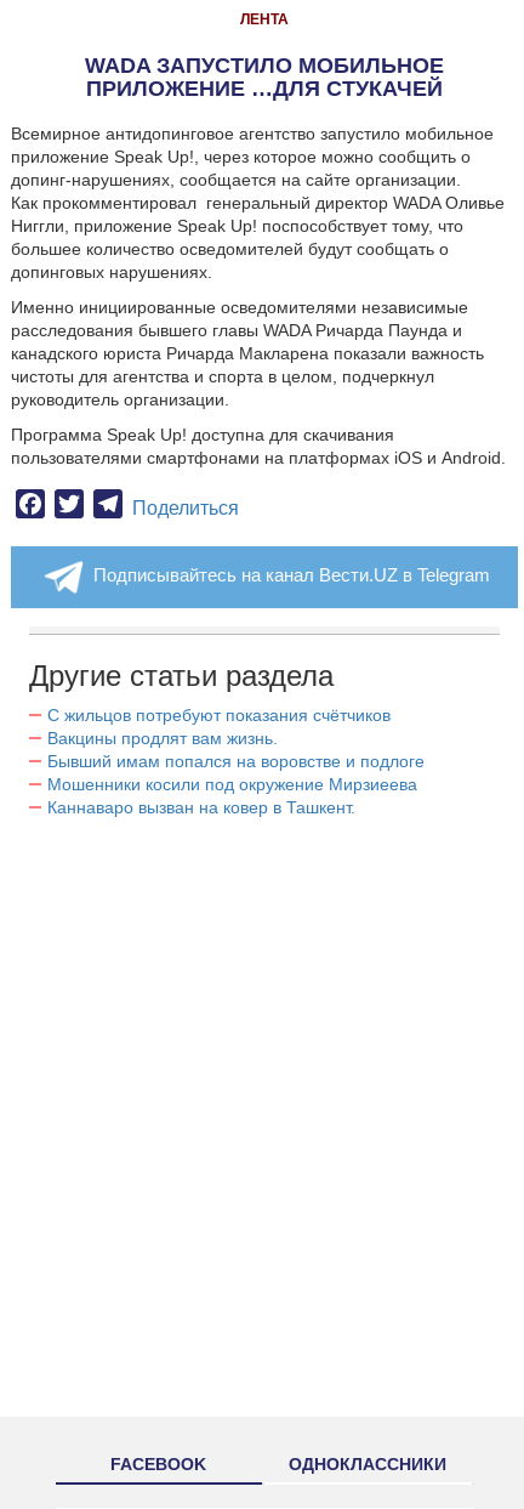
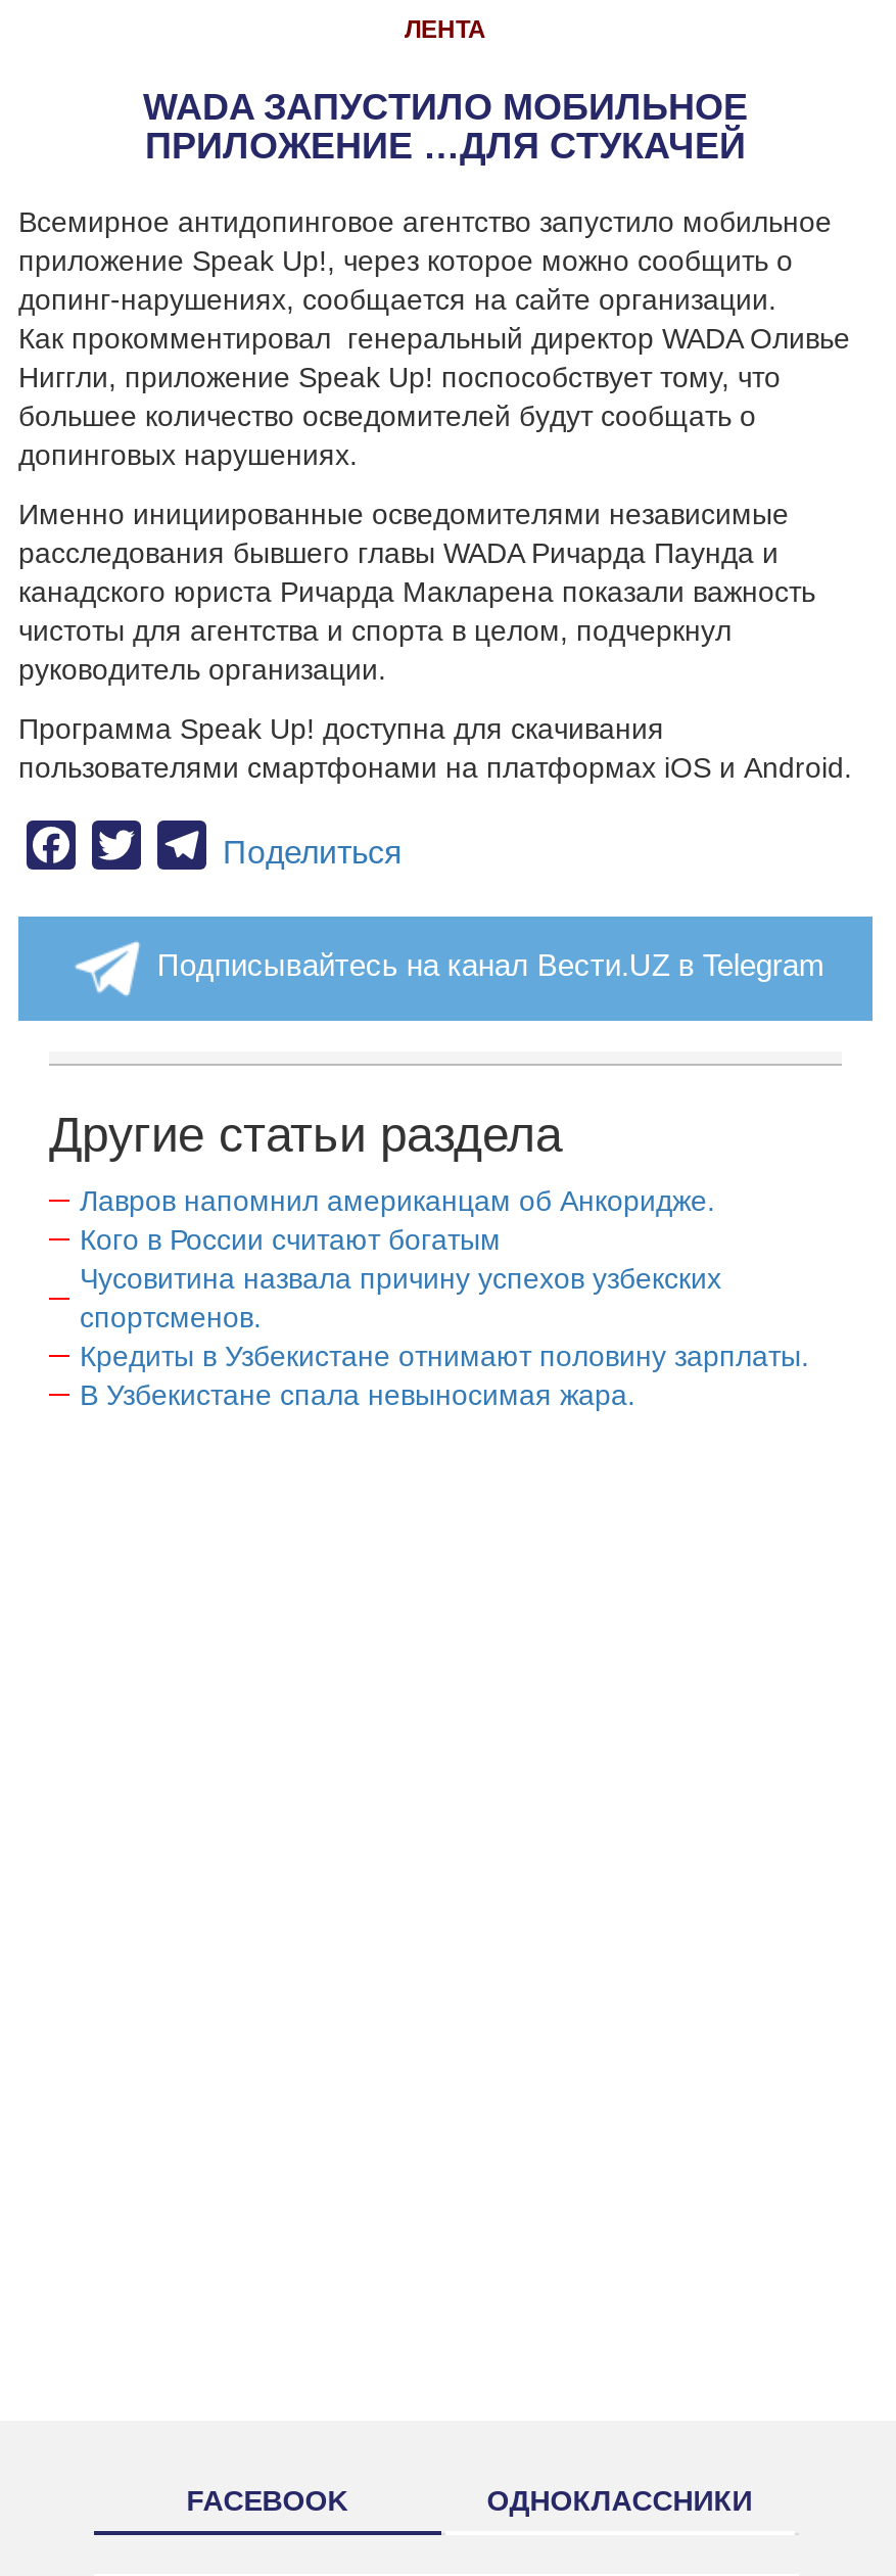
[47,705,425,817] С жильцов потребуют показания счётчиков | Вакцины продлят вам жизнь. | Бывший имам попался на воровстве и подлоге | Мошенники косили под окружение Мирзиеева | Каннаваро вызван на ковер в Ташкент. -> [80,1184,809,1411] Лавров напомнил американцам об Анкоридже. | Кого в России считают богатым | Чусовитина назвала причину успехов узбекских | спортсменов. | Кредиты в Узбекистане отнимают половину зарплаты. | В Узбекистане спала невыносимая жара.

